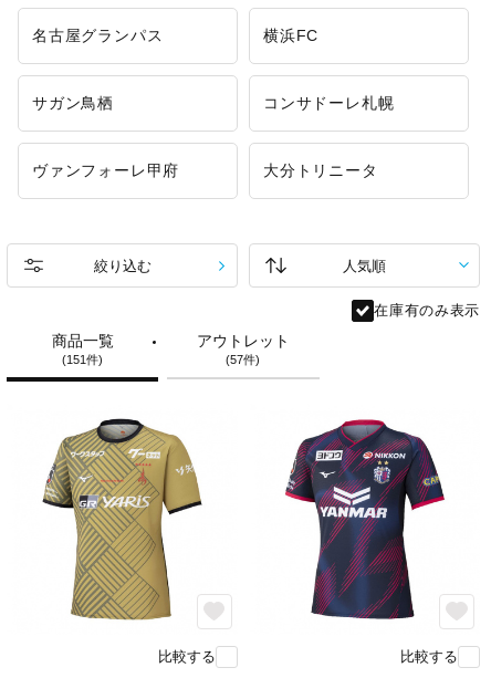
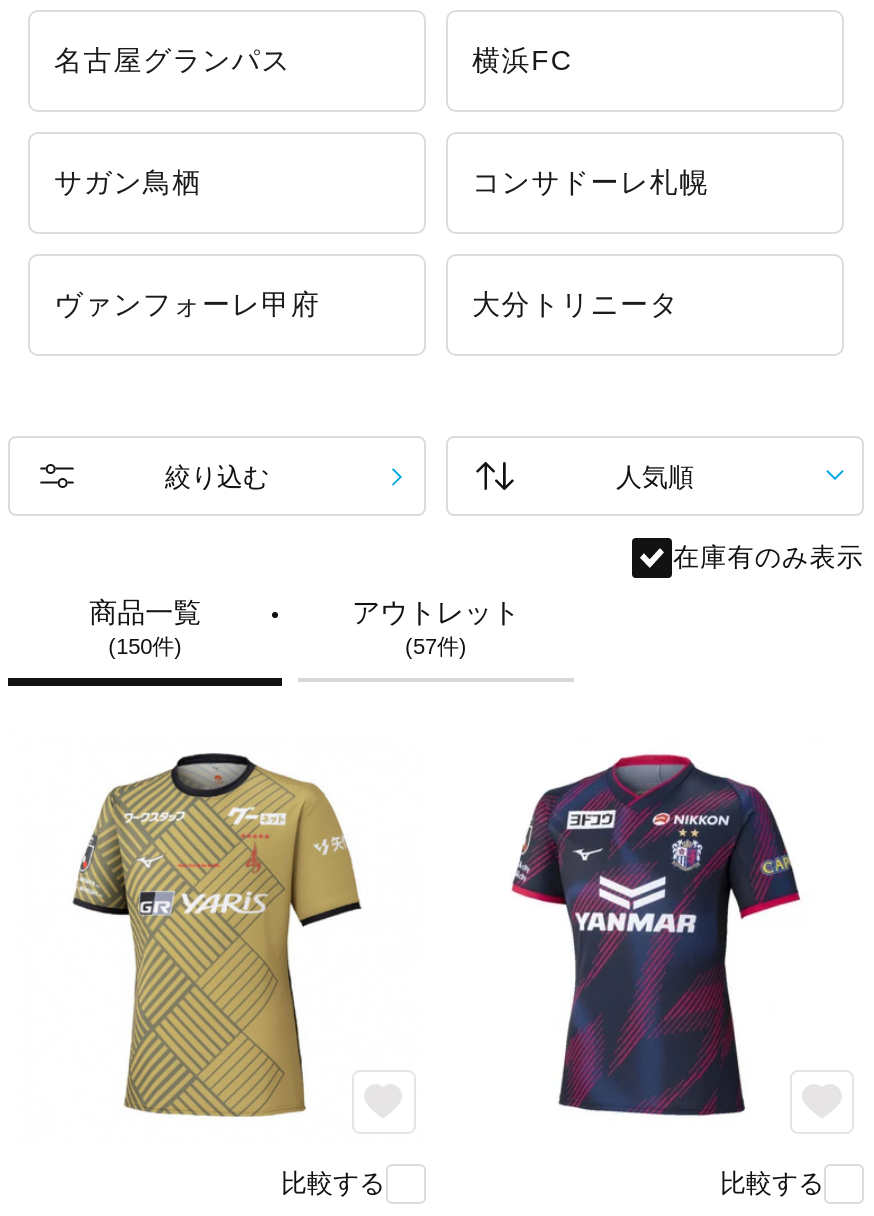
[62,353,103,366] (151件) -> [108,634,182,658] (150件)

